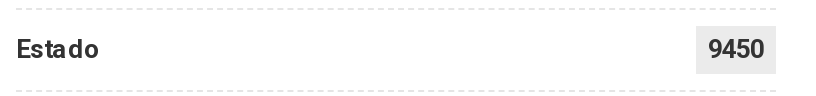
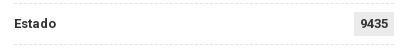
[708,34,764,64] 9450 -> [360,16,388,31] 9435

